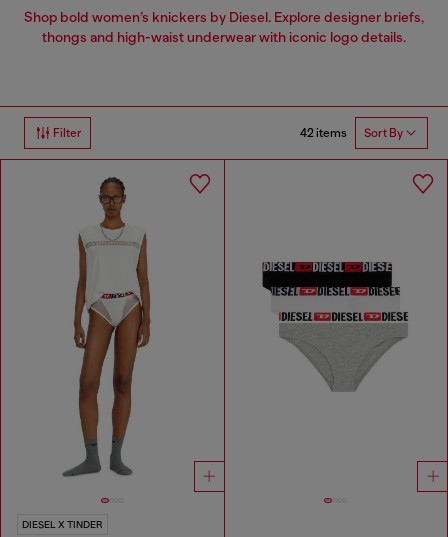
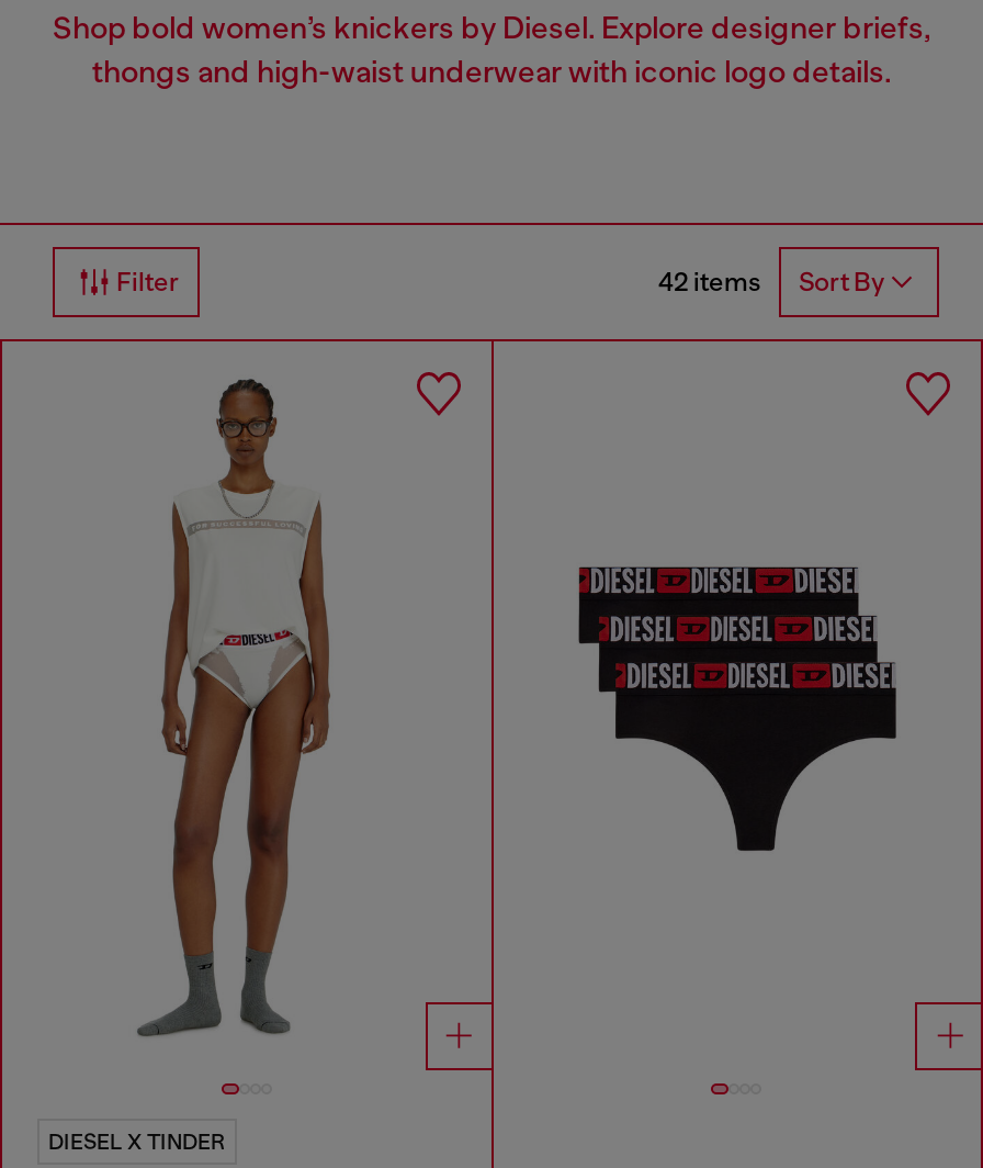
[262,261,408,392] [image] -> [577,565,897,851] [image]

